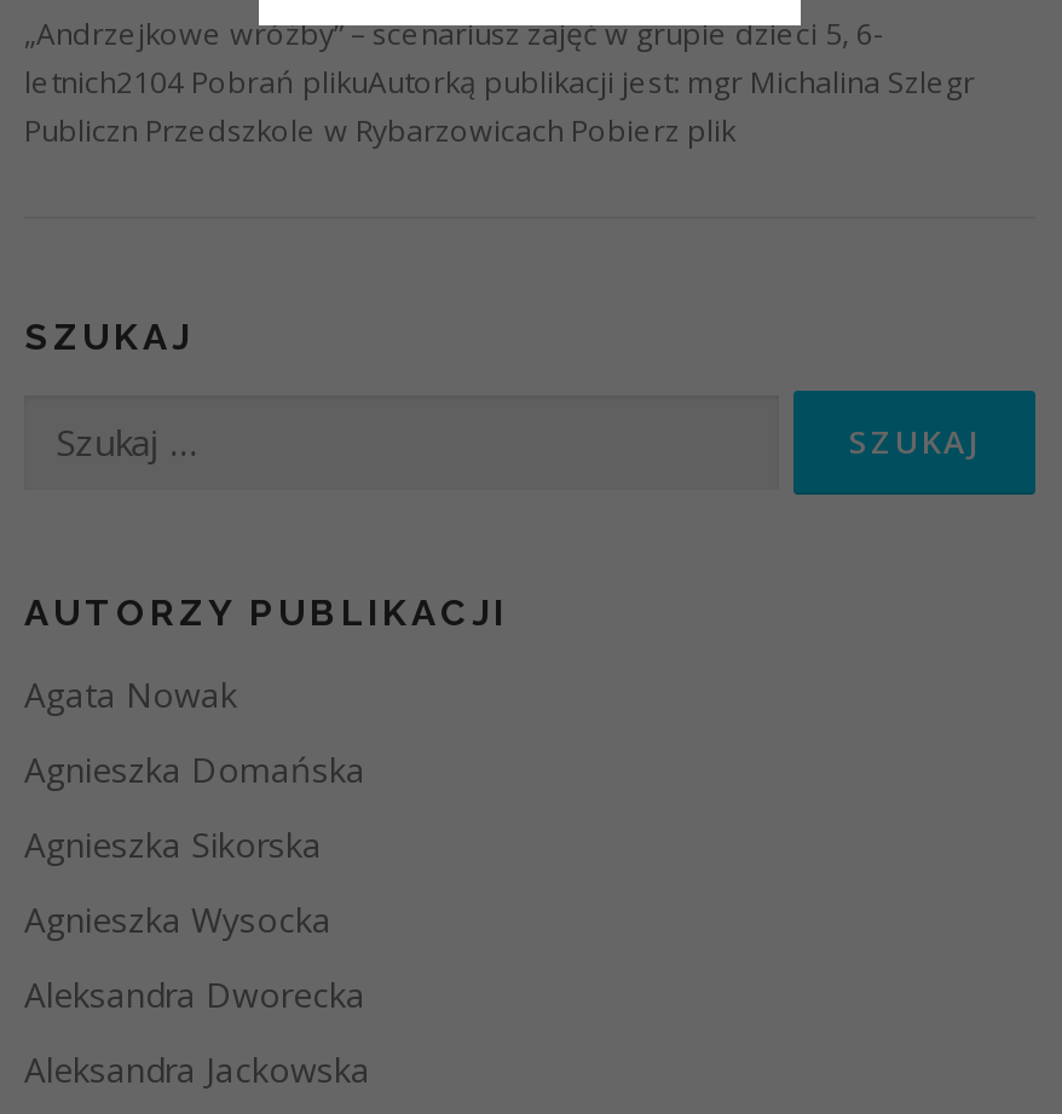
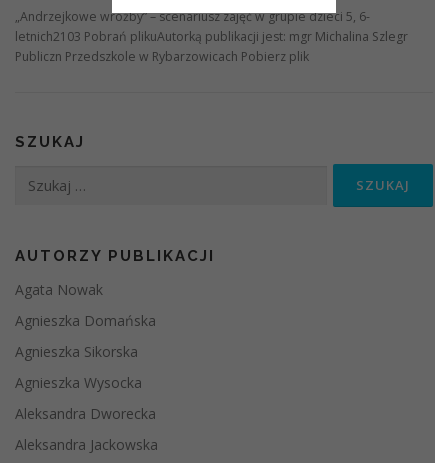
[24,62,975,103] letnich2104 Pobrań plikuAutorką publikacji jest: mgr Michalina Szlegr -> [15,28,408,45] letnich2103 Pobrań plikuAutorką publikacji jest: mgr Michalina Szlegr

